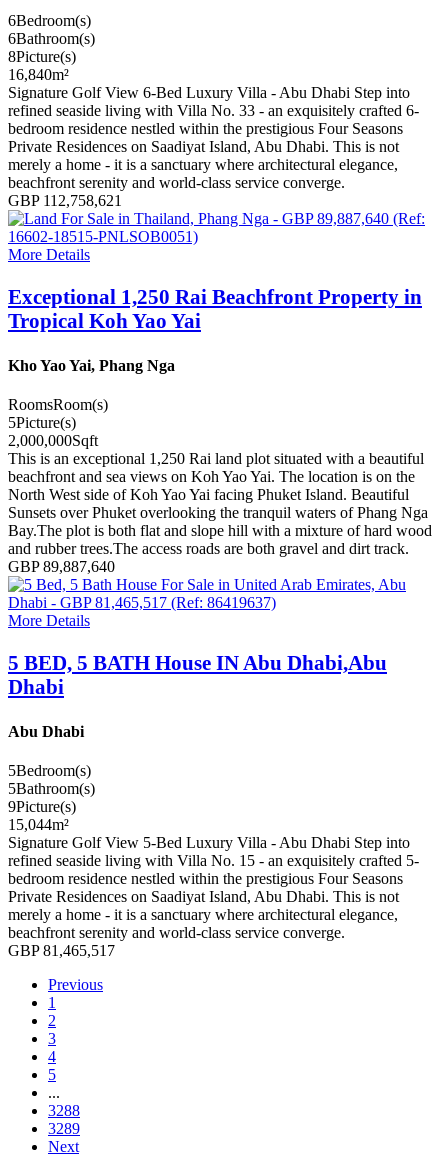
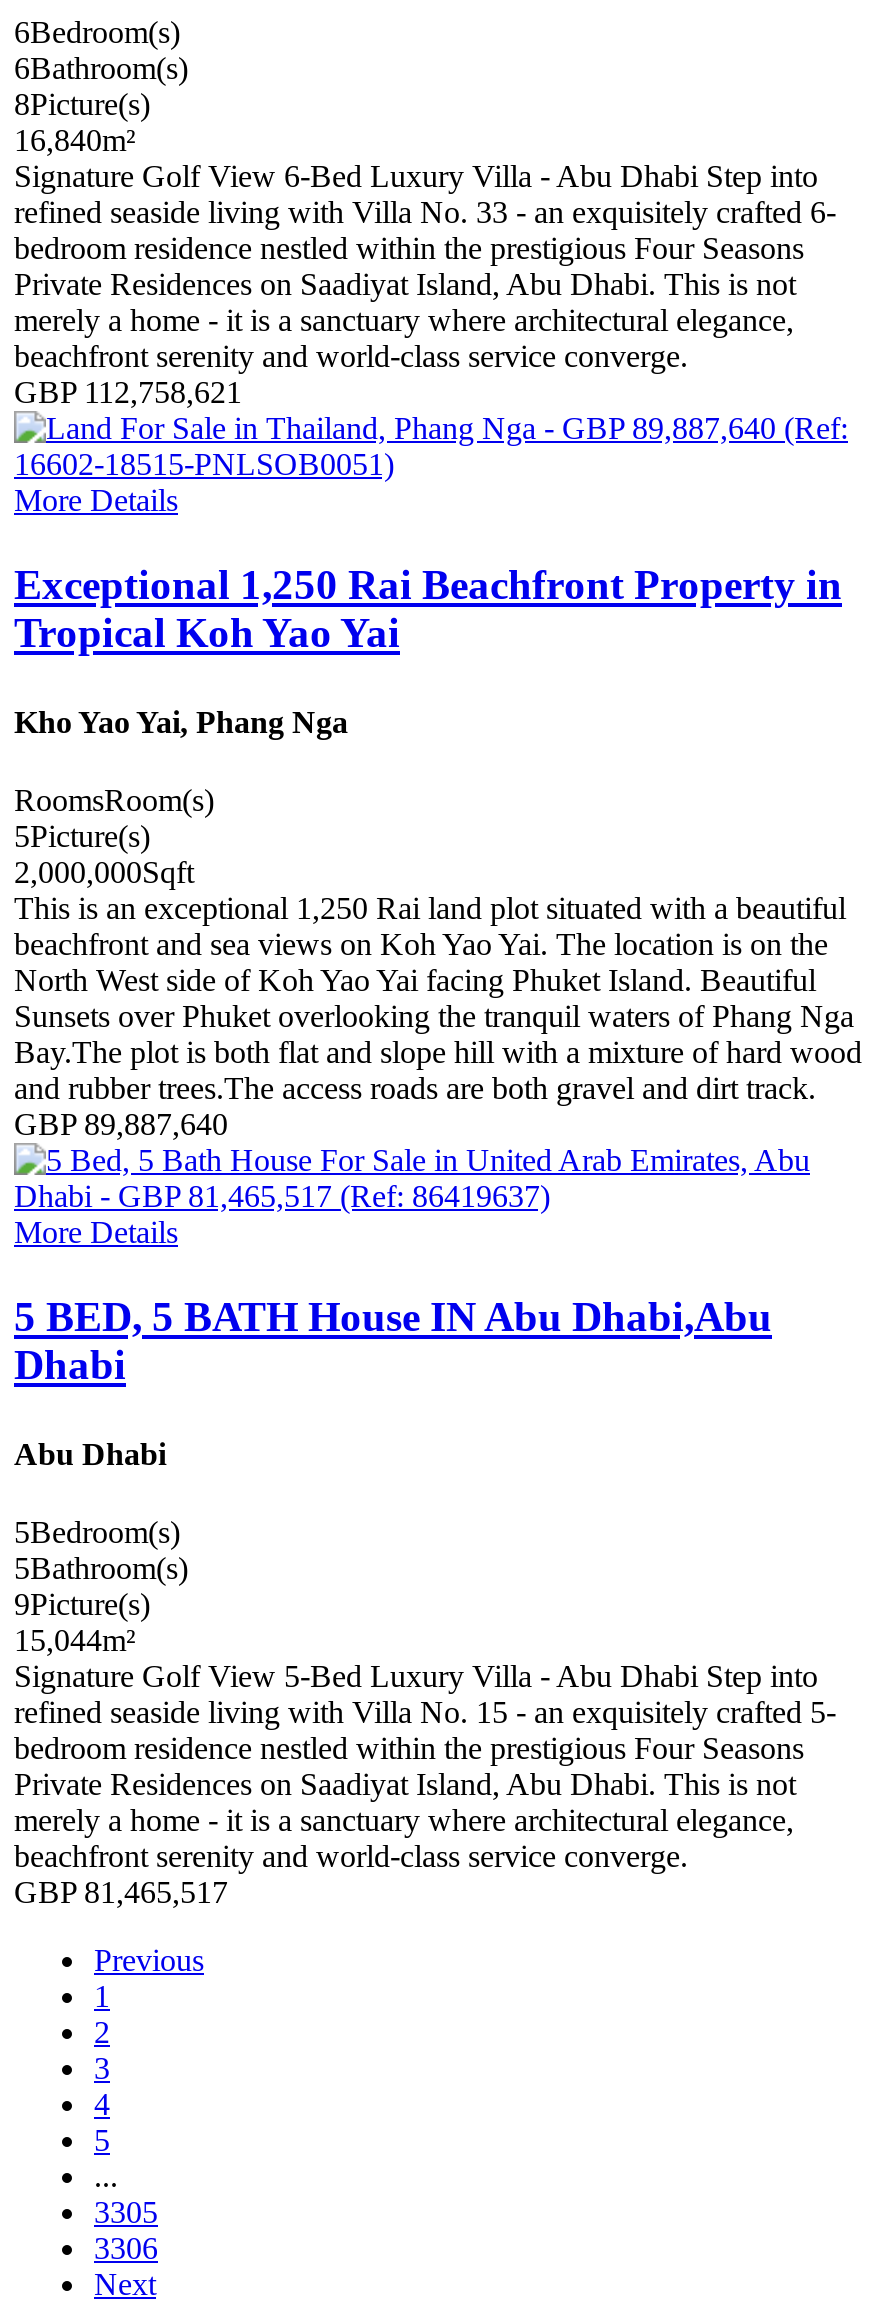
[48,1102,80,1119] 3288 -> [94,2195,158,2229] 3305
[48,1120,80,1137] 3289 -> [94,2231,158,2265] 3306

